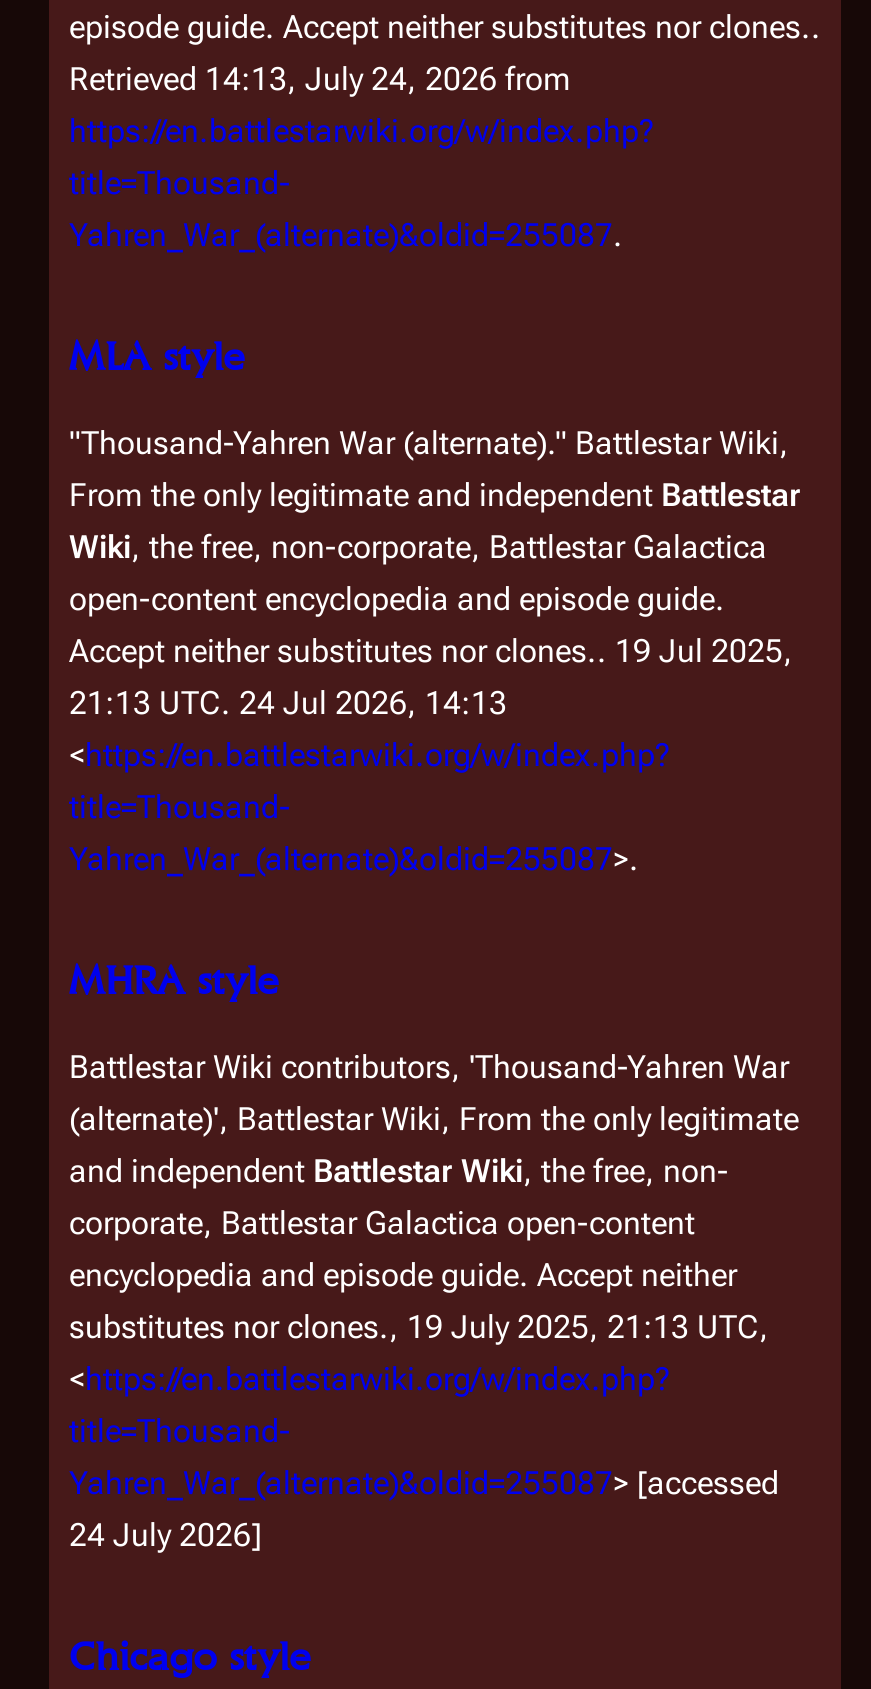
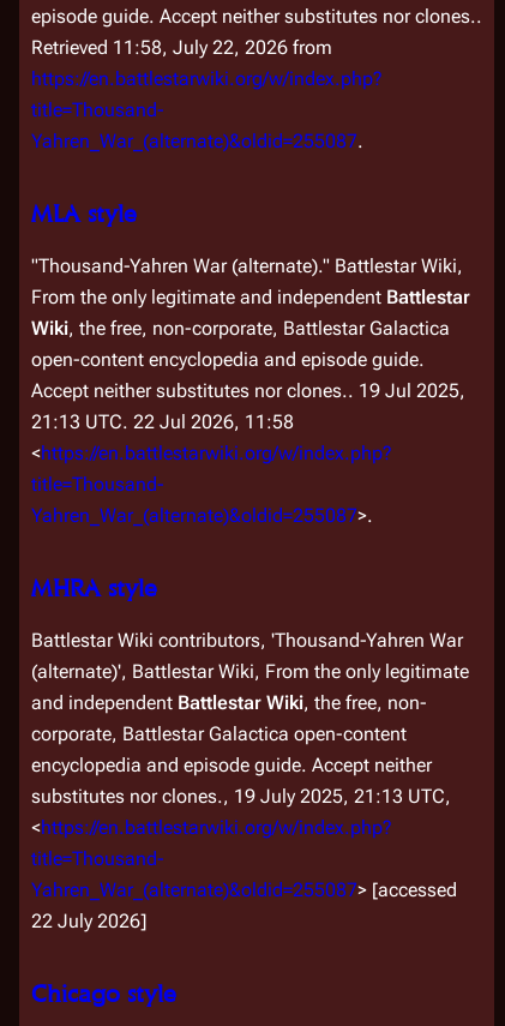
[69,60,571,98] Retrieved 14:13, July 24, 2026 from -> [31,36,332,59] Retrieved 11:58, July 22, 2026 from
[69,684,507,722] 21:13 UTC. 24 Jul 2026, 14:13 -> [31,410,294,433] 21:13 UTC. 22 Jul 2026, 11:58
[69,1516,261,1554] 24 July 2026] -> [31,910,146,932] 22 July 2026]

